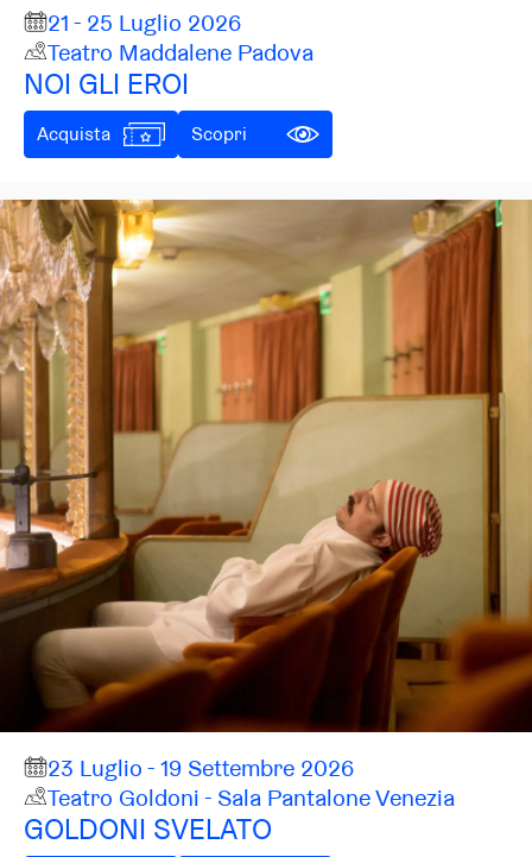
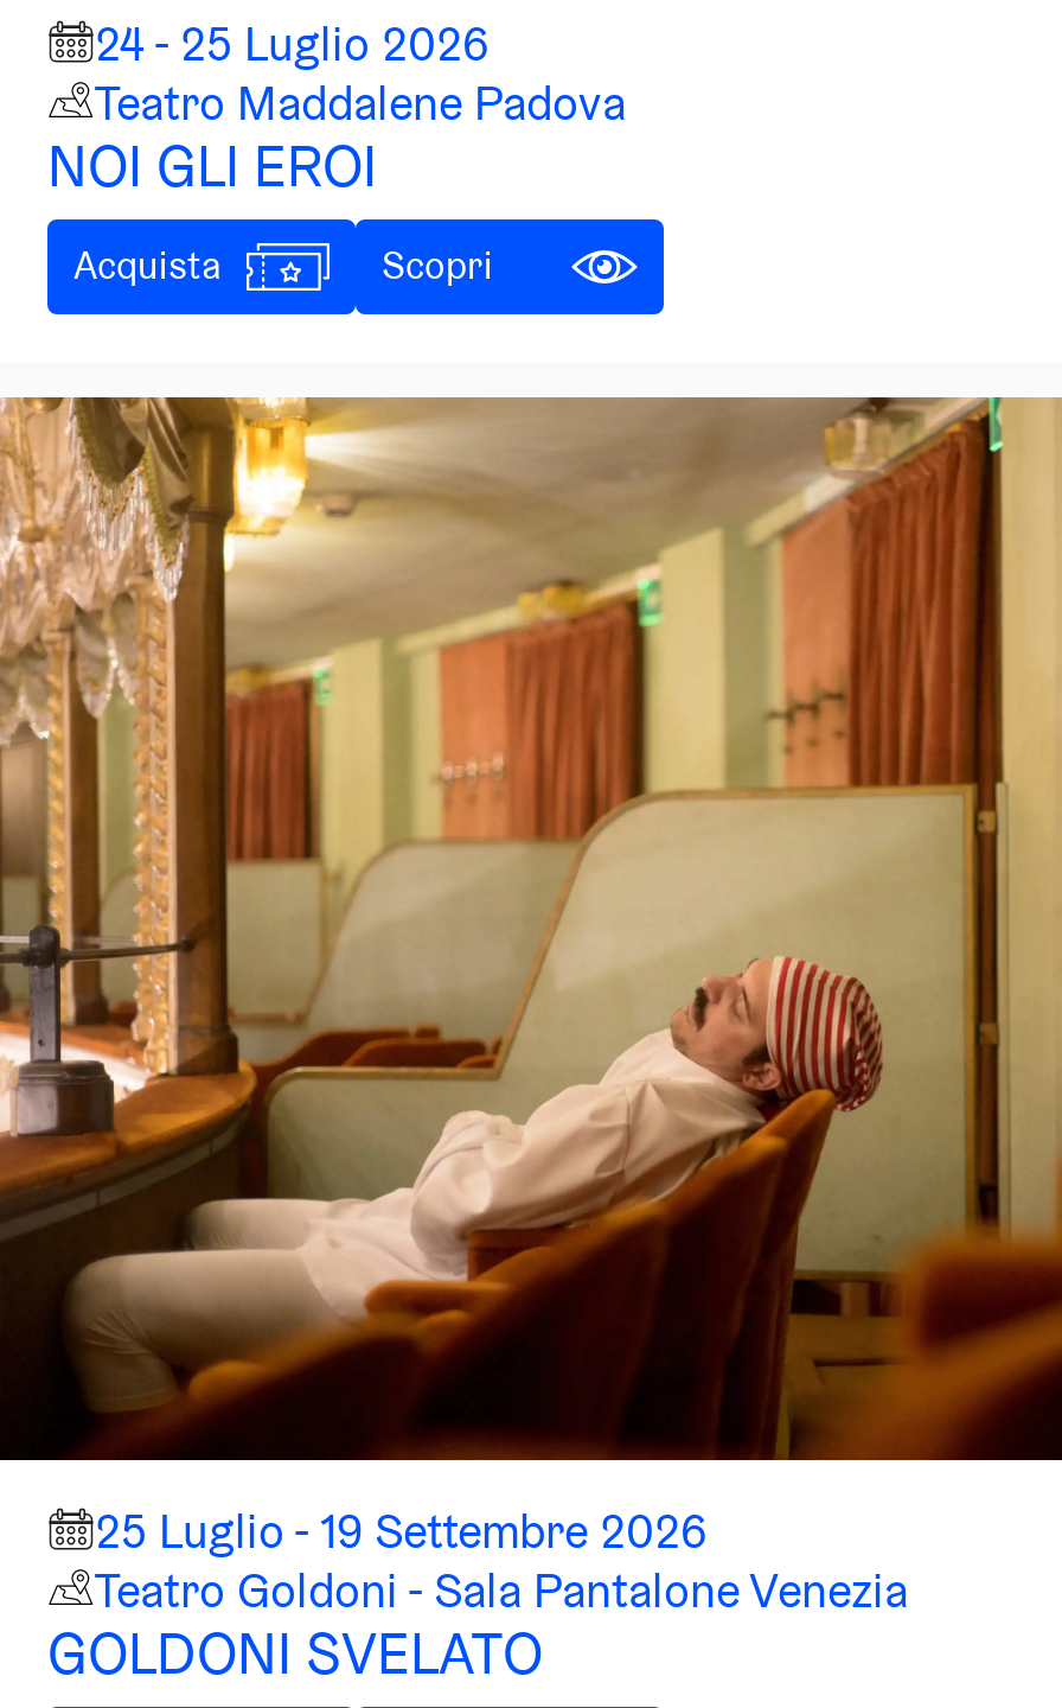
[47,7,241,38] 21 - 25 Luglio 2026 -> [95,12,488,74] 24 - 25 Luglio 2026
[47,753,354,784] 23 Luglio - 19 Settembre 2026 -> [95,1500,706,1561] 25 Luglio - 19 Settembre 2026

